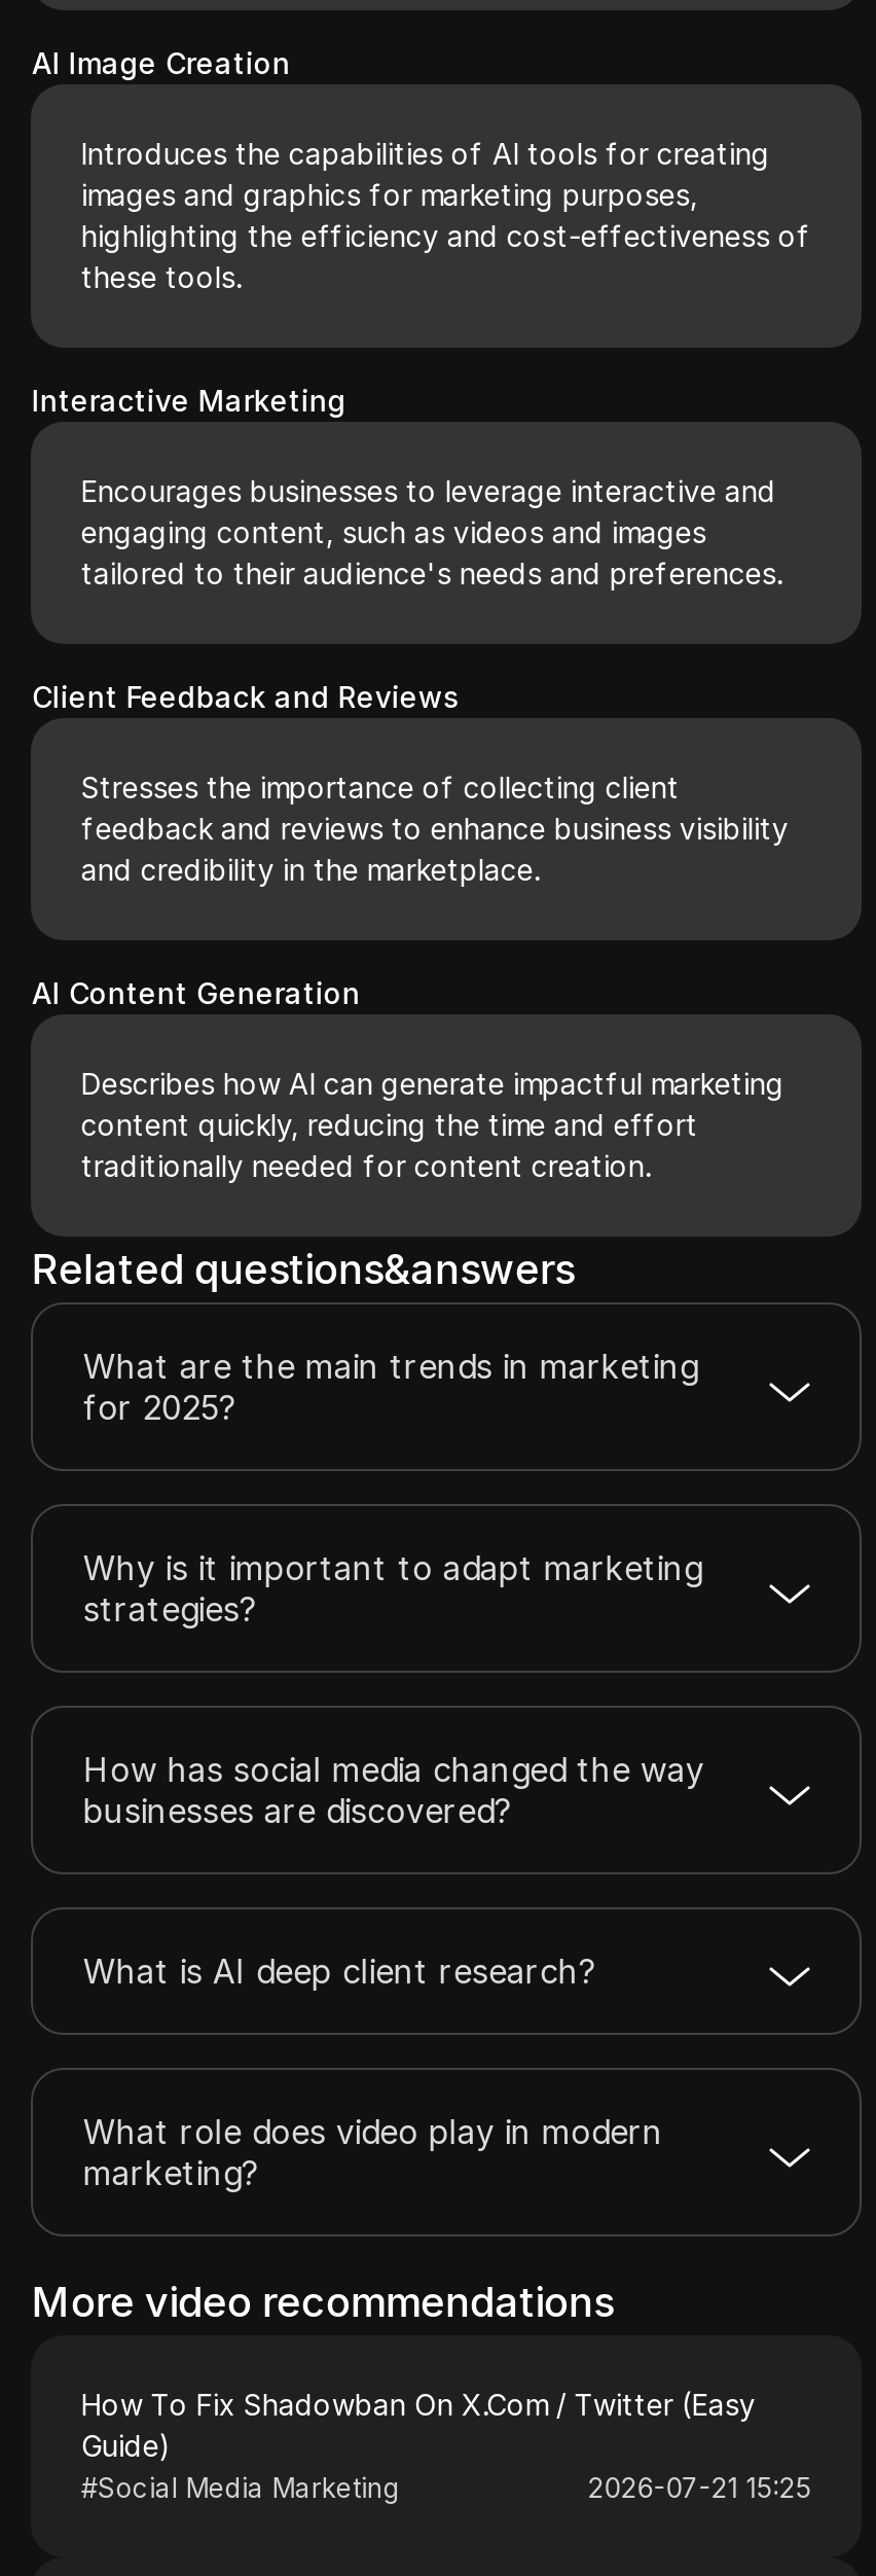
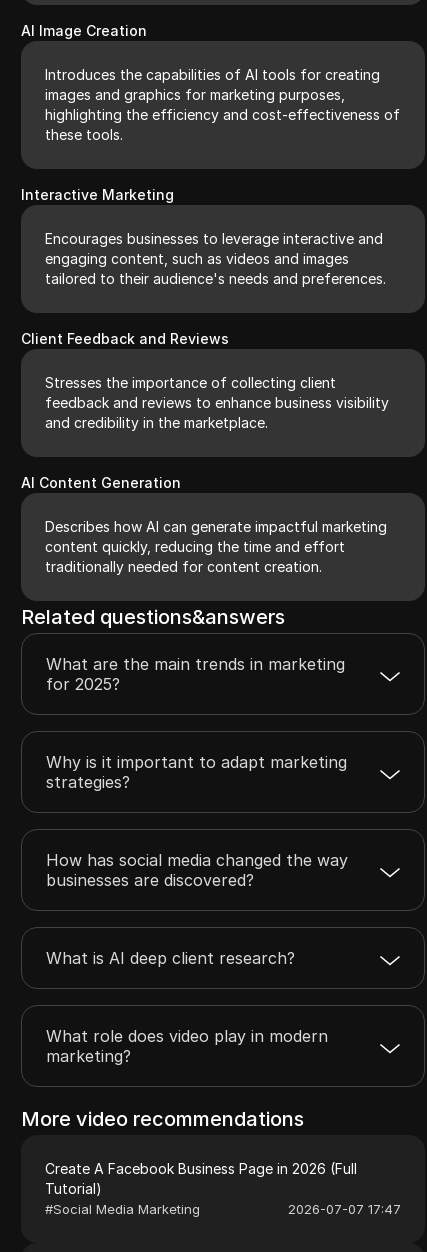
[81,2386,755,2462] How To Fix Shadowban On X.Com / Twitter (Easy | Guide) -> [45,1160,357,1197] Create A Facebook Business Page in 2026 (Full | Tutorial)
[587,2471,811,2504] 2026-07-21 15:25 -> [288,1201,401,1217] 2026-07-07 17:47

